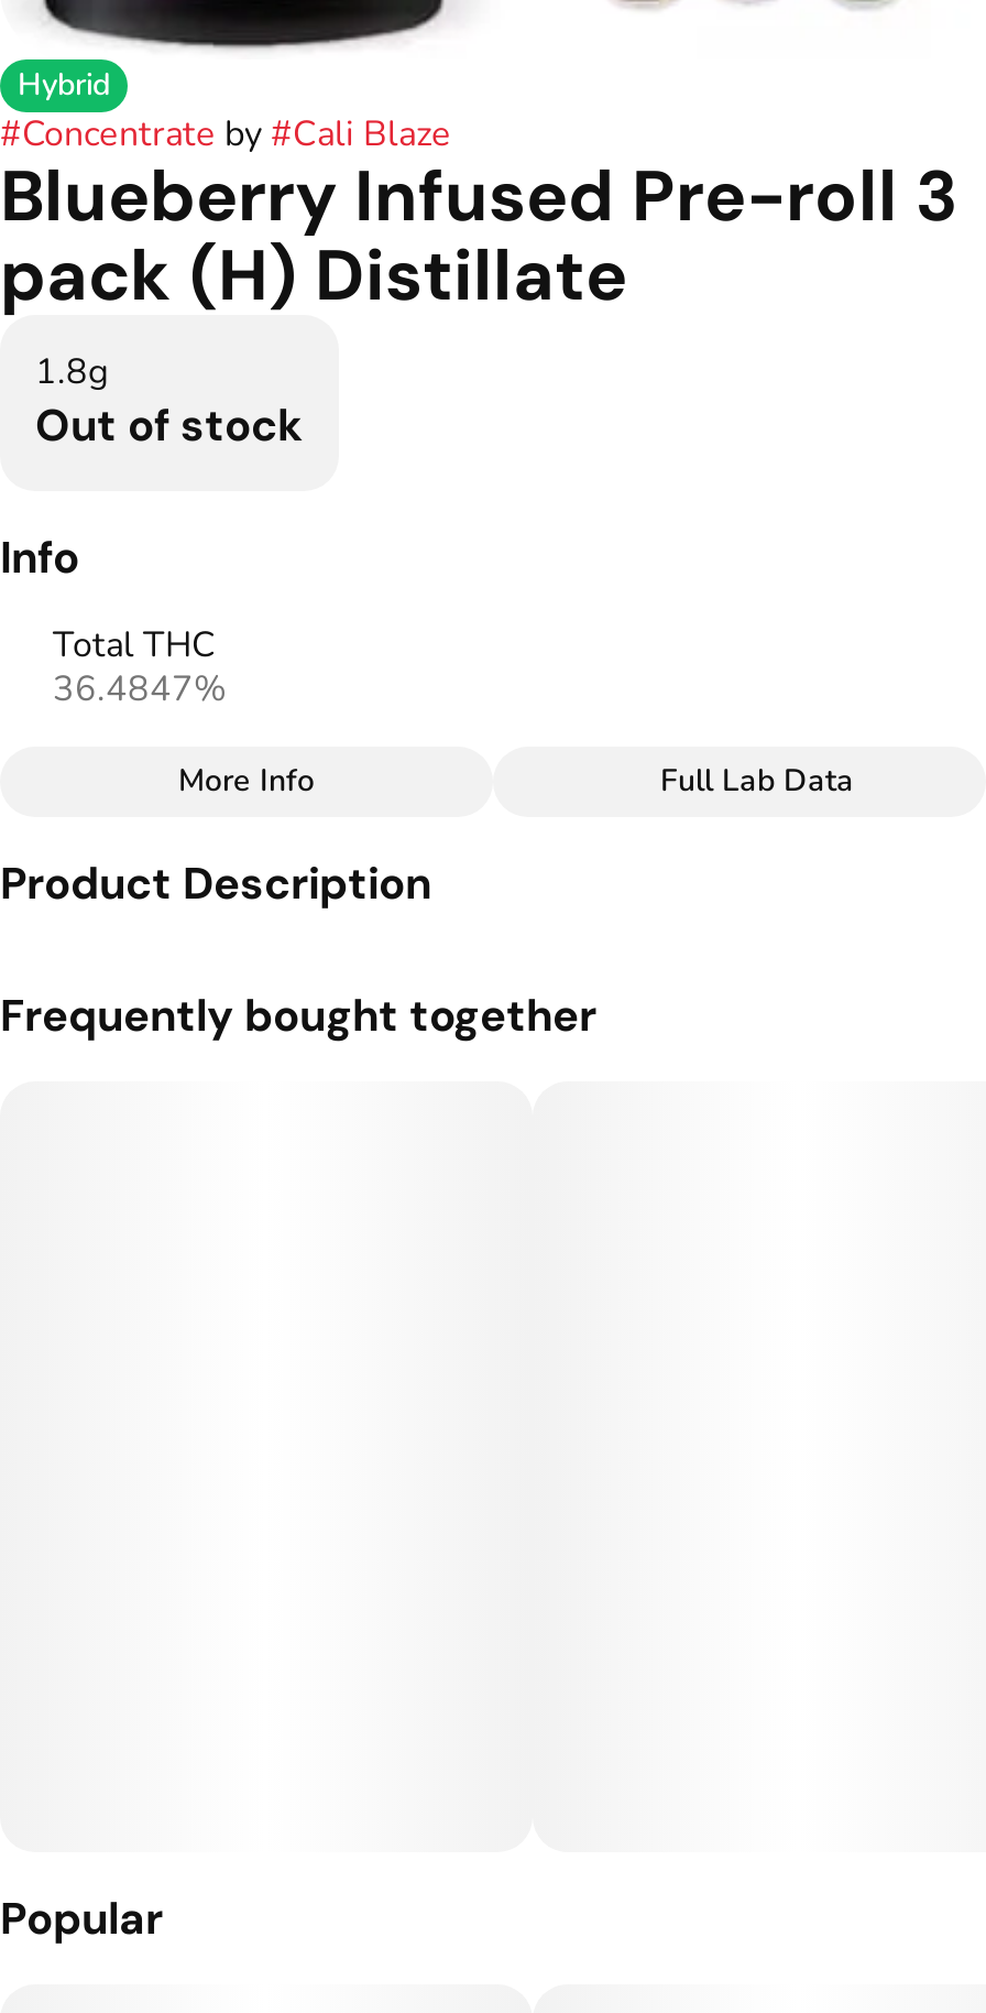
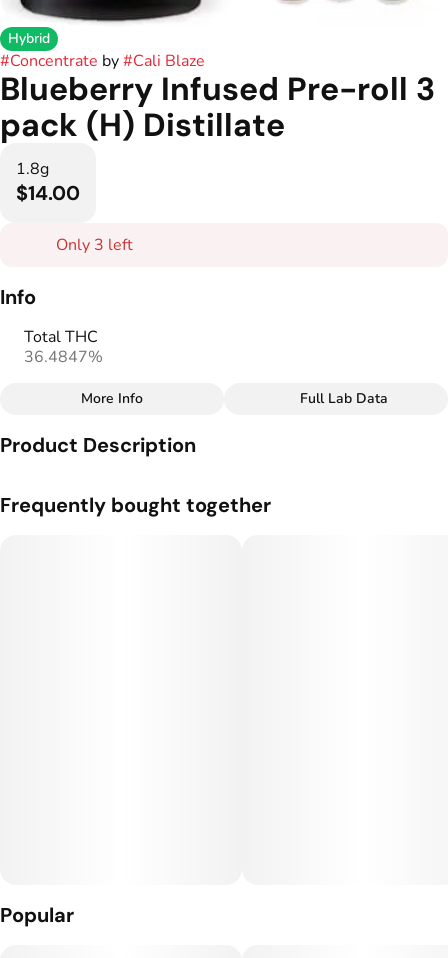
[35,397,304,454] Out of stock -> [16,180,133,256] $14.00 | Only 3 left

